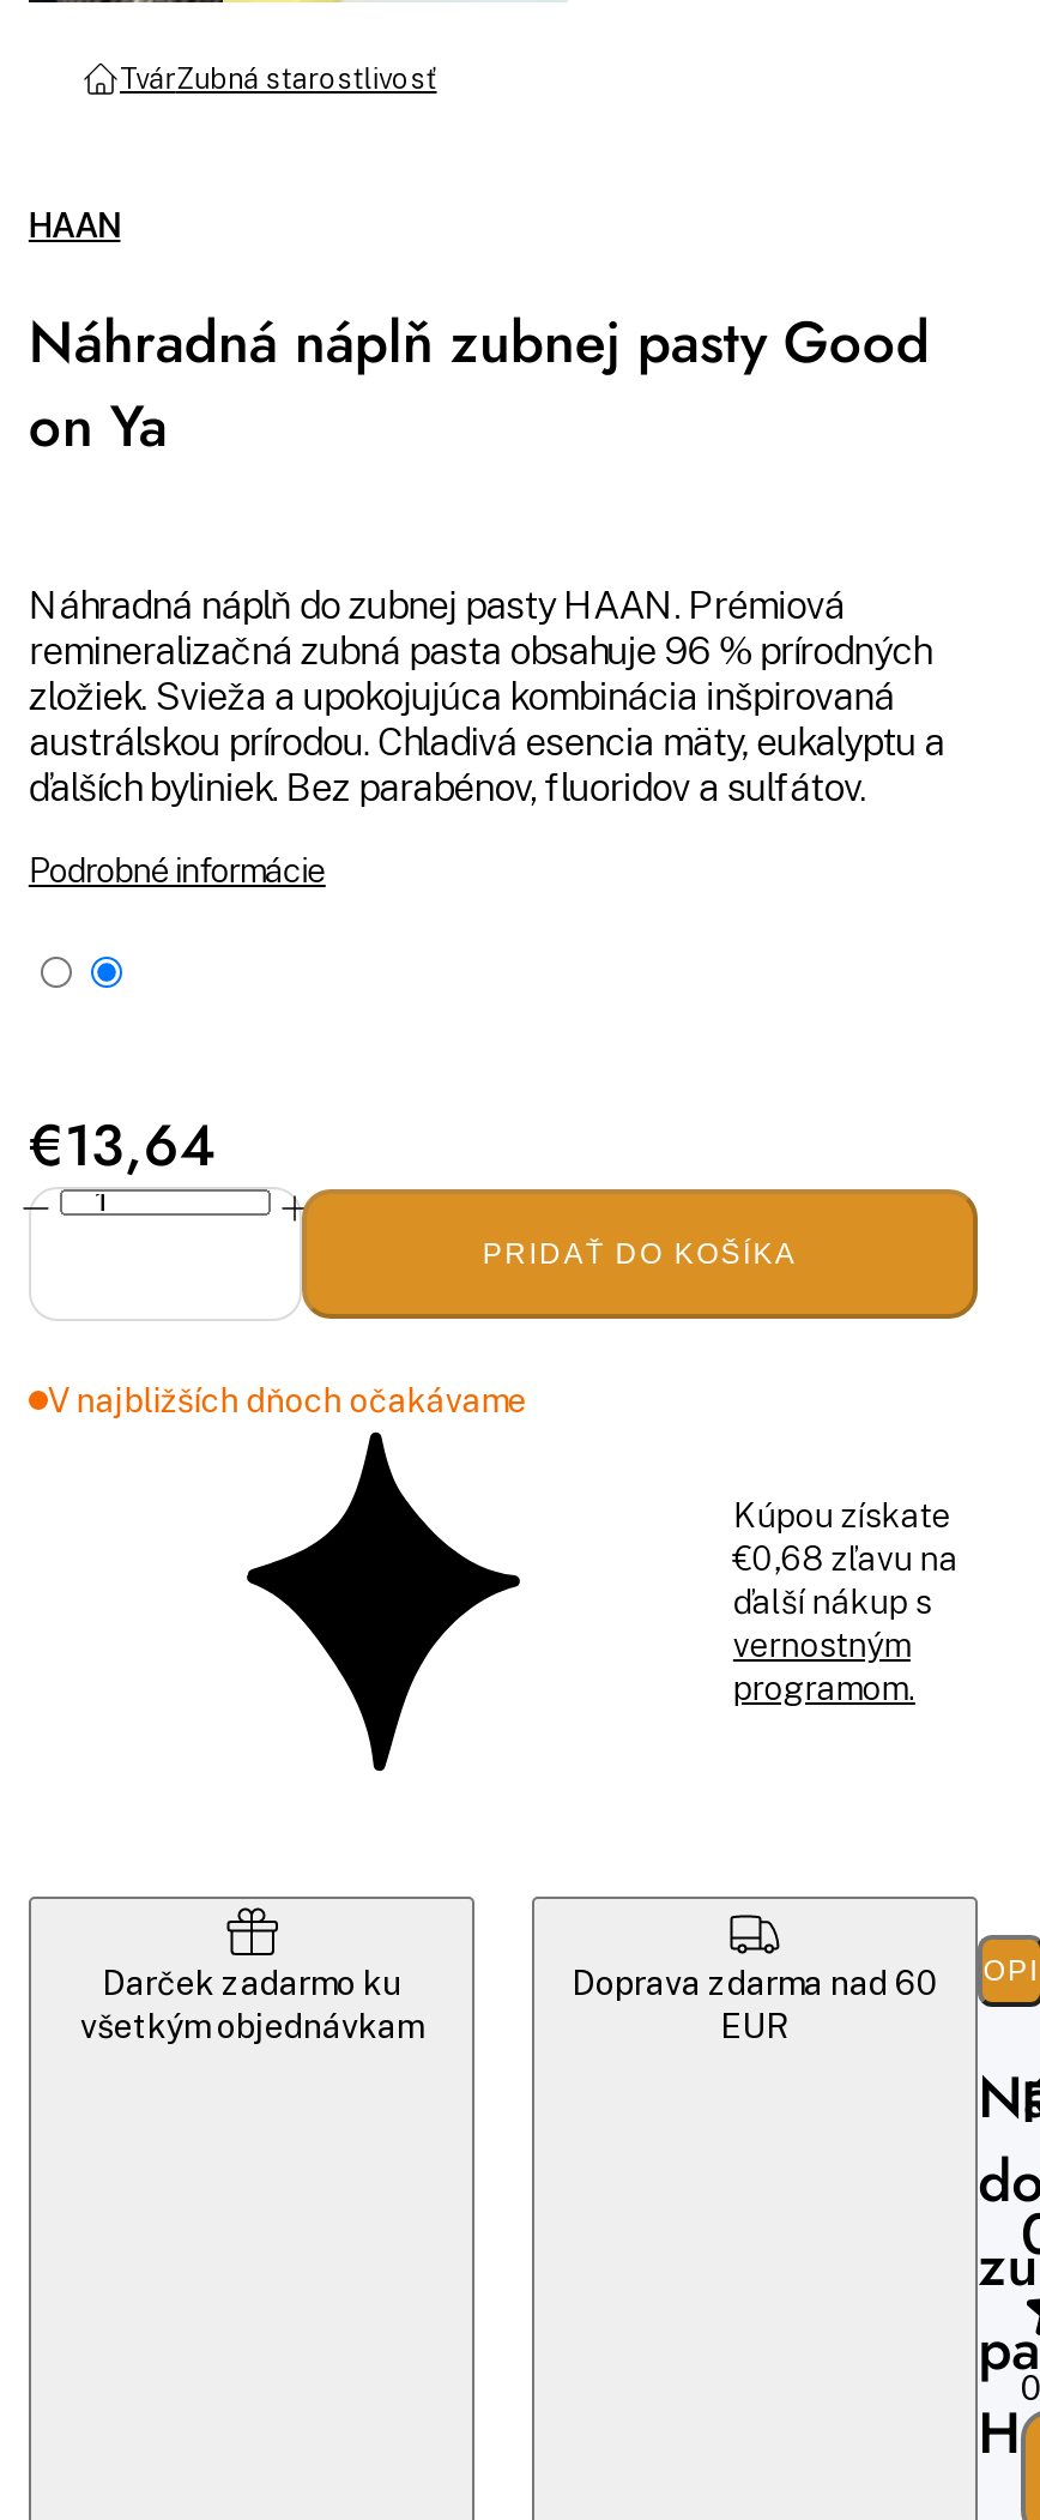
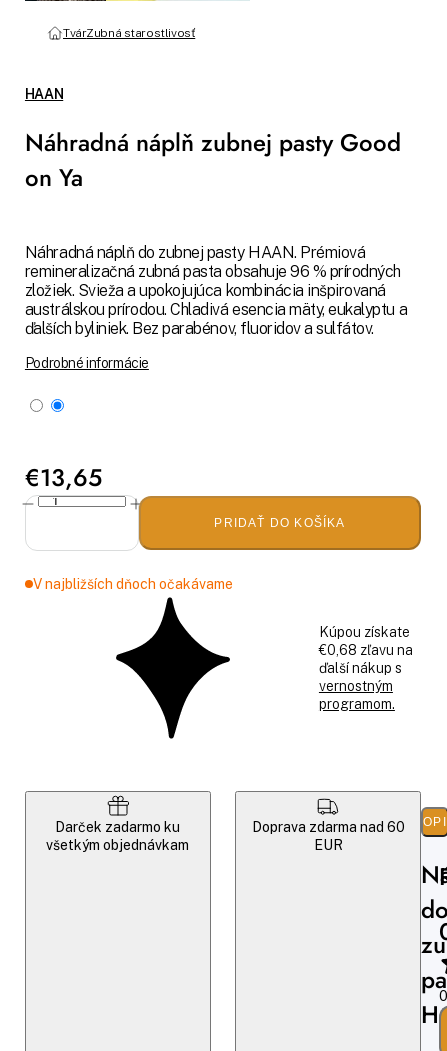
[29,1103,215,1187] €13,64 -> [25,460,102,495] €13,65

